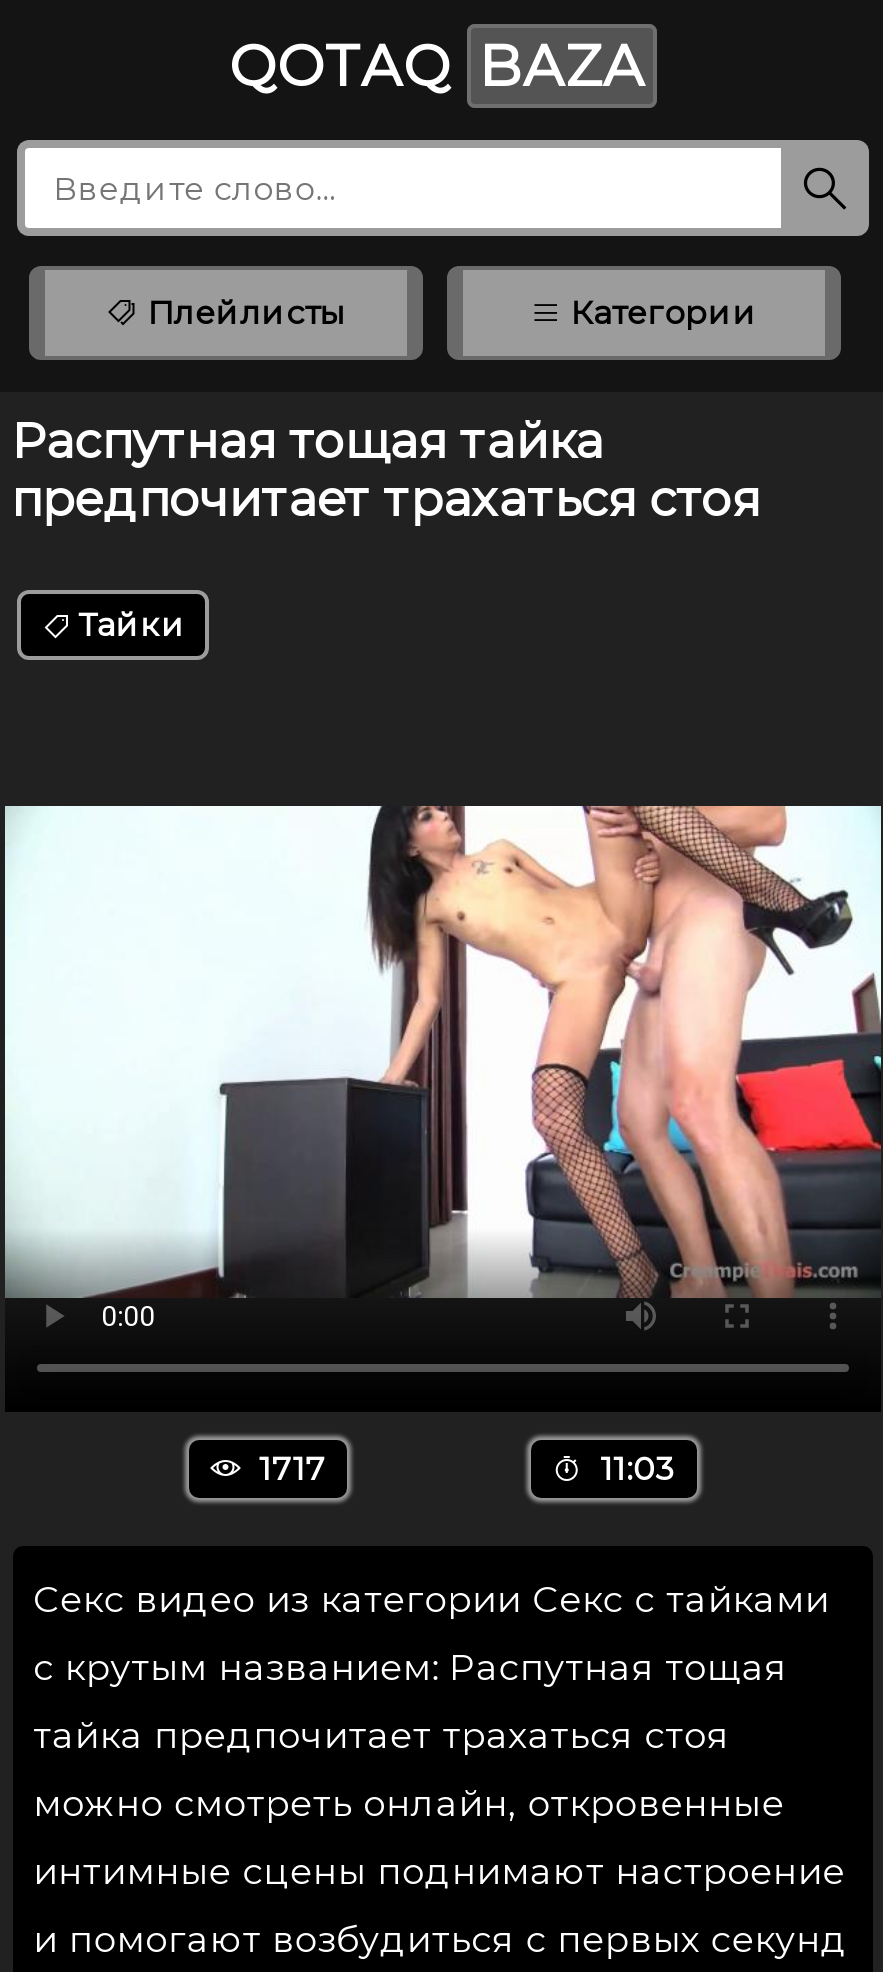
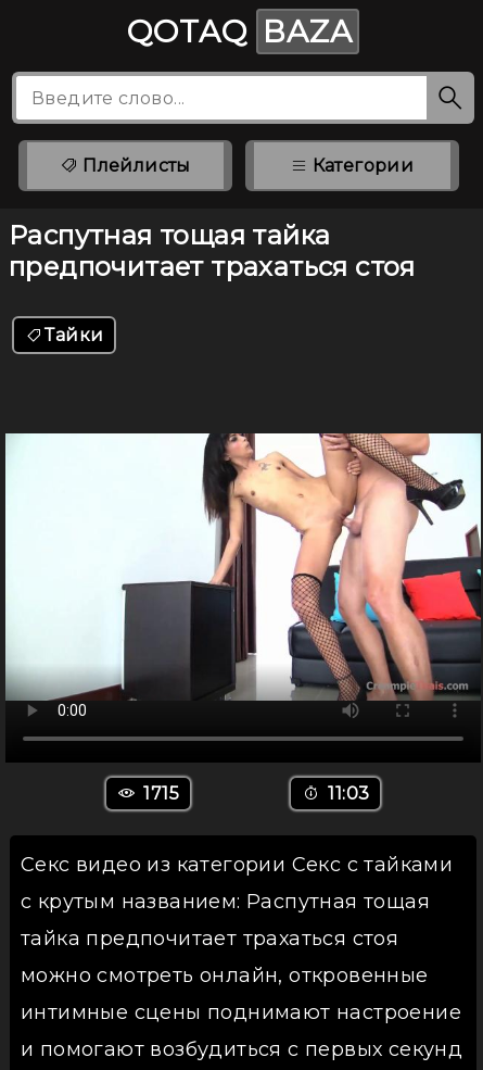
[250,1450,326,1488] 1717 -> [139,783,179,804] 1715

